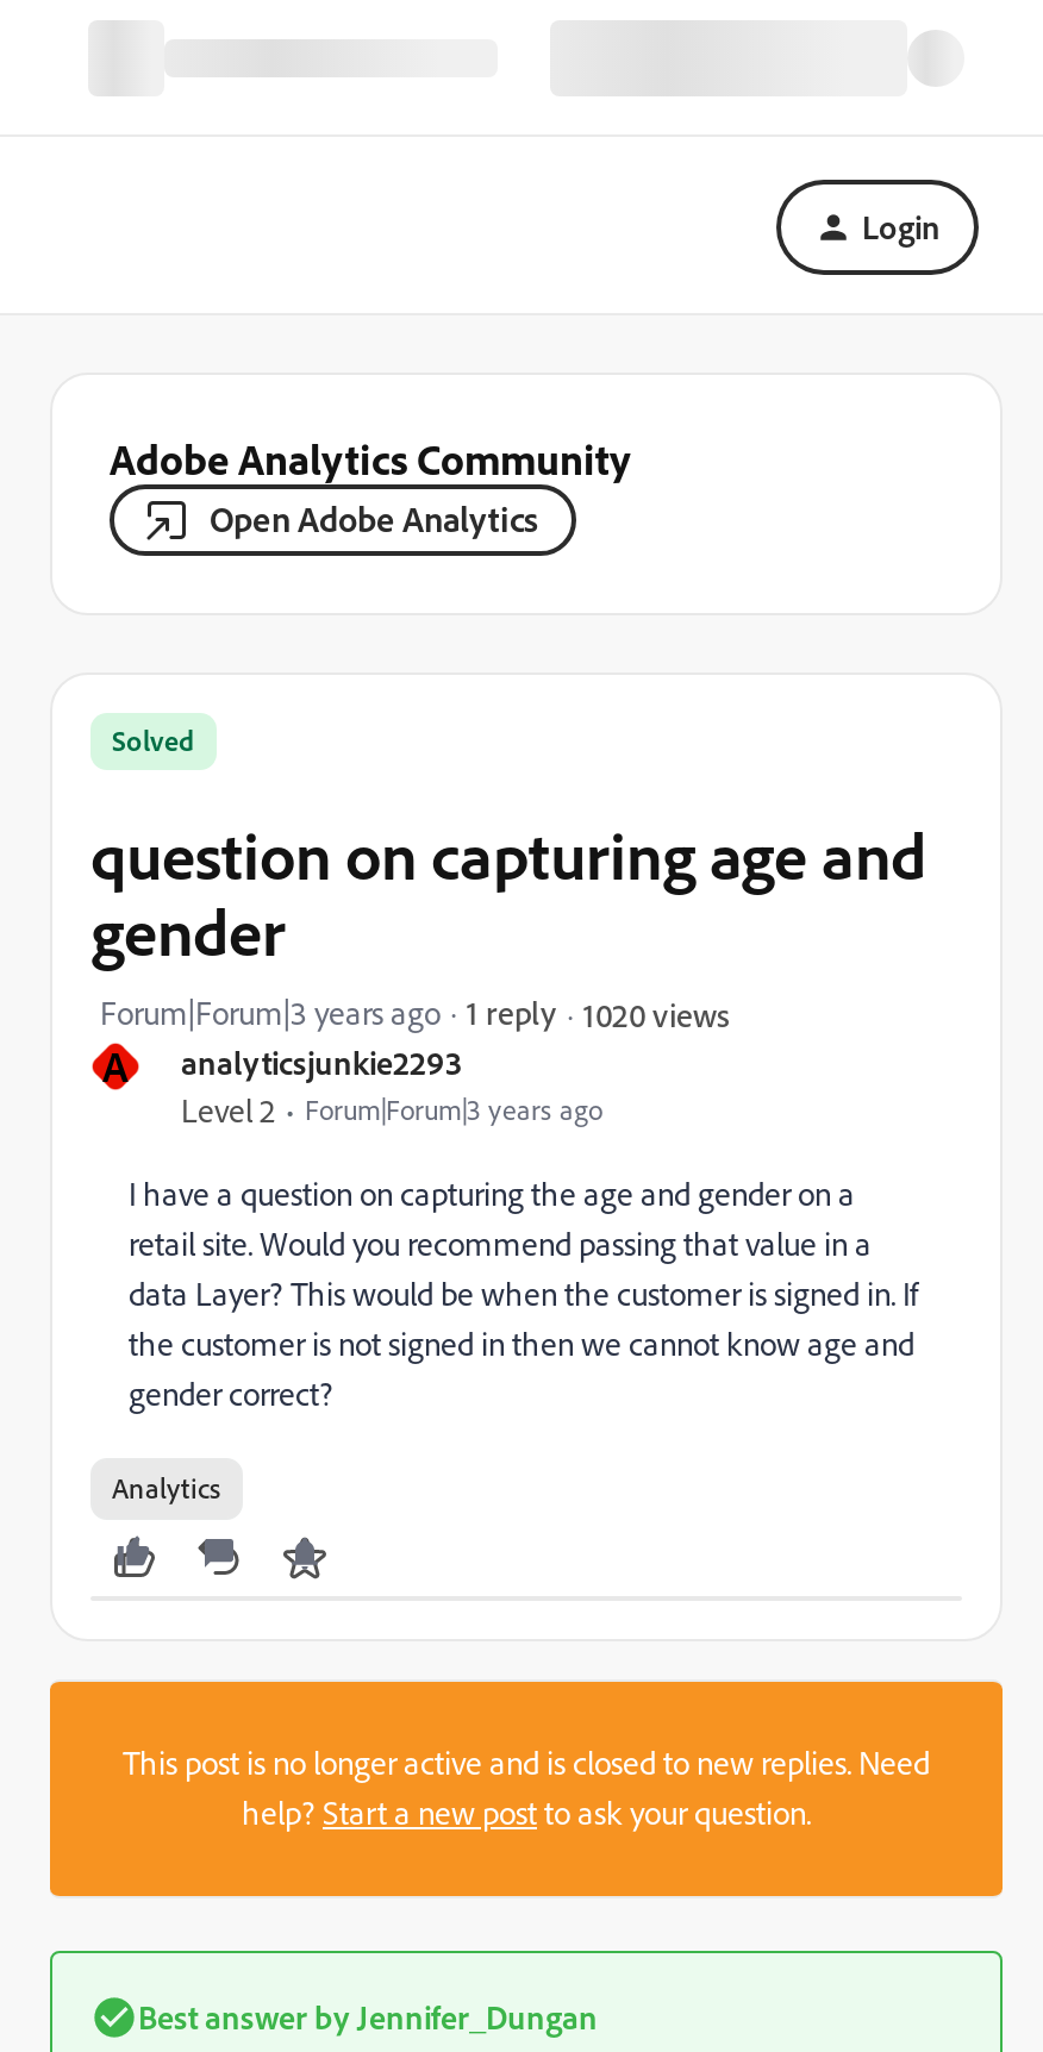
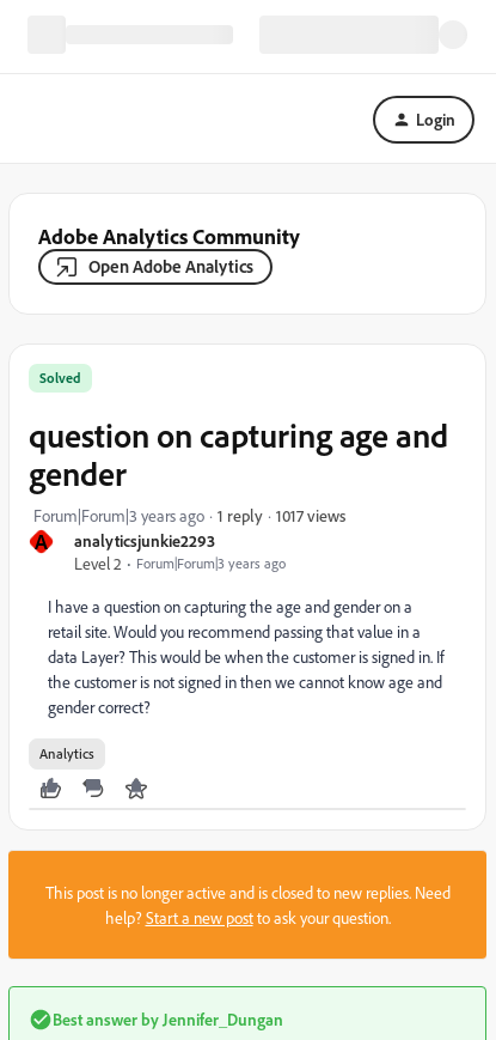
[583,993,729,1033] 1020 views -> [276,504,345,525] 1017 views

